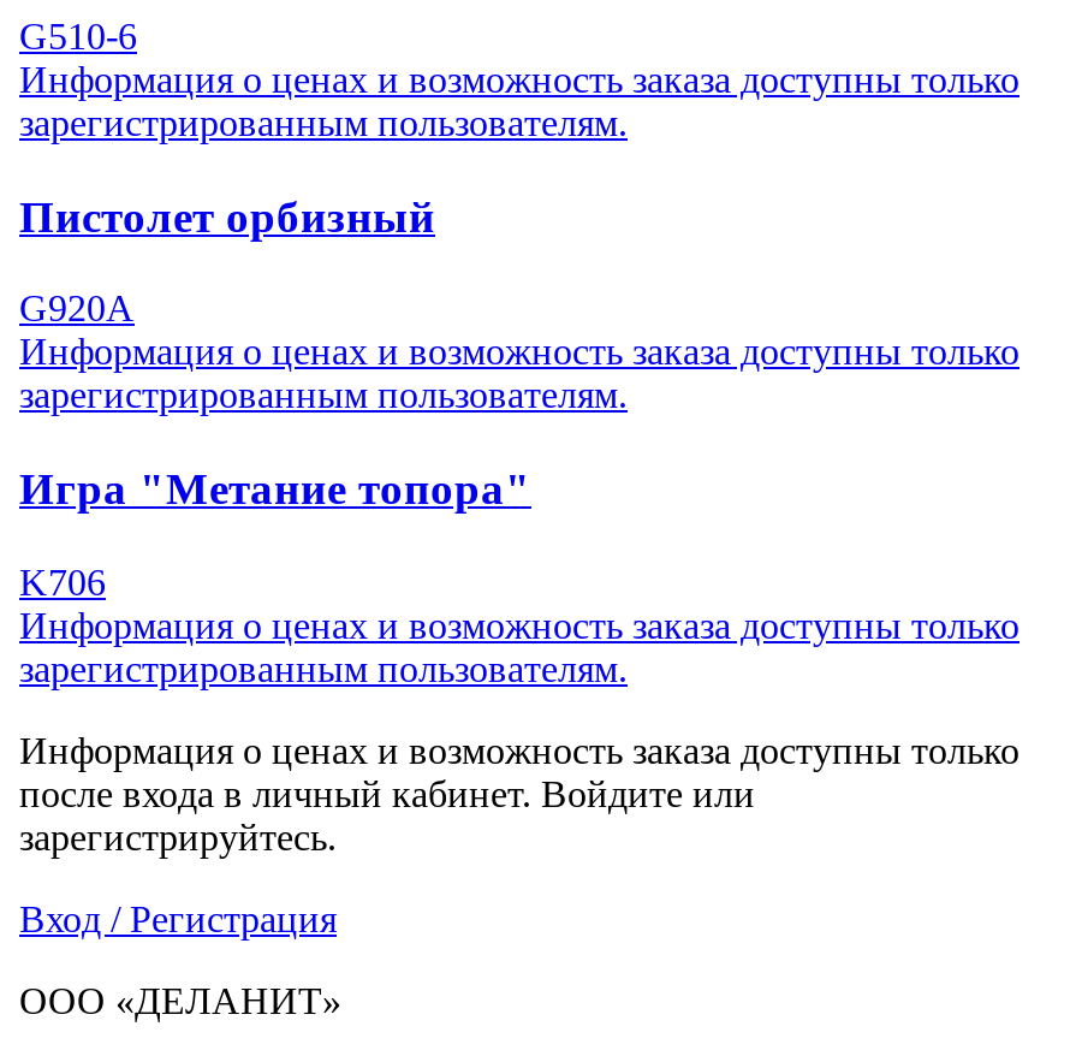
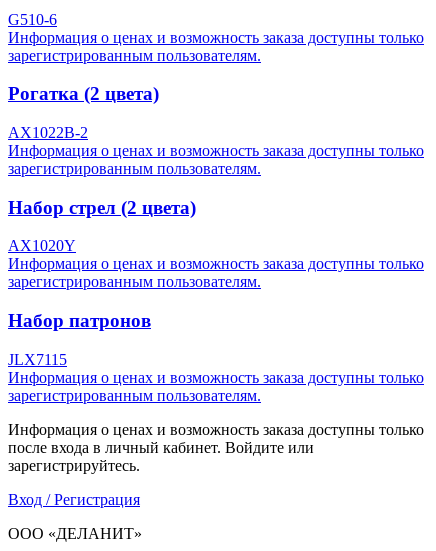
[19,191,435,241] Пистолет орбизный -> [8,83,159,104] Рогатка (2 цвета)
[19,288,135,329] G920A -> [8,124,88,141] AX1022B-2
[19,464,531,602] Игра "Метание топора" | K706 -> [8,197,424,368] Набор стрел (2 цвета) | AX1020Y | Информация о ценах и возможность заказа доступны только | зарегистрированным пользователям. | Набор патронов | JLX7115

